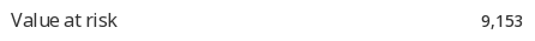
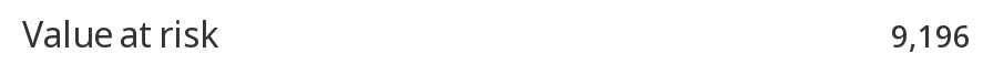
[481,9,524,31] 9,153 -> [891,13,971,55] 9,196

